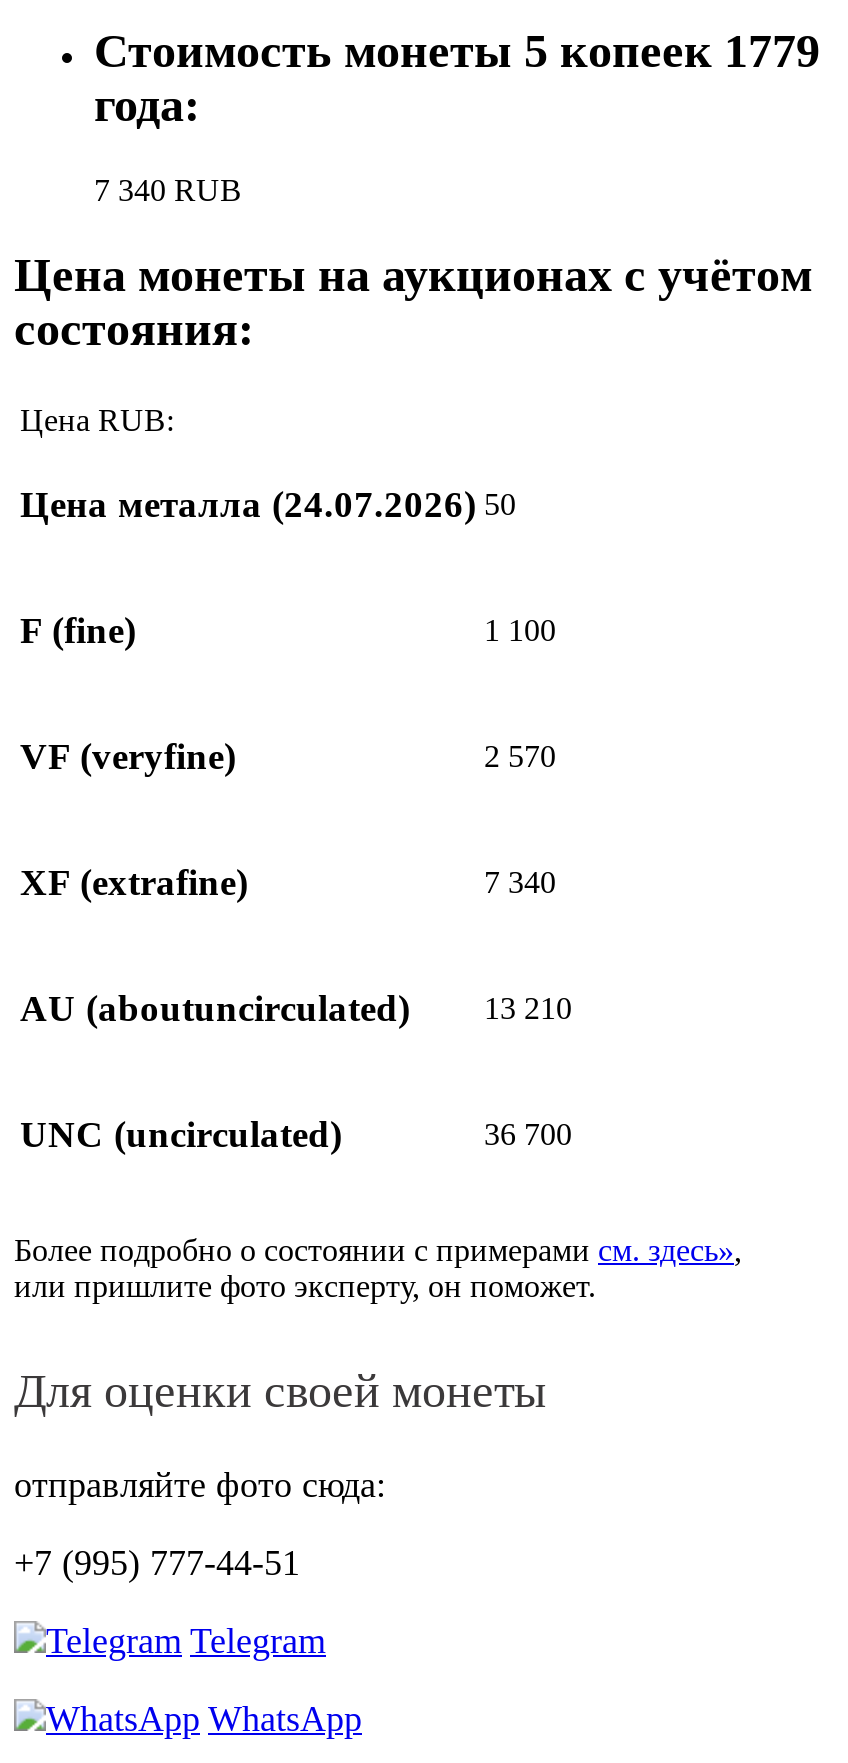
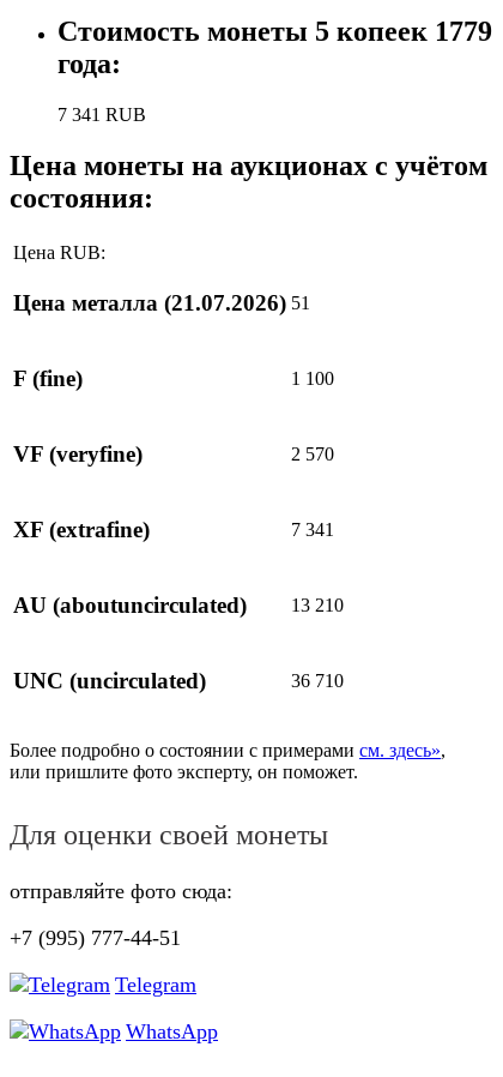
[94,172,242,206] 7 340 RUB -> [57,104,146,124] 7 341 RUB
[20,483,516,525] Цена металла (24.07.2026) 50 -> [13,290,310,316] Цена металла (21.07.2026) 51
[484,864,556,898] 7 340 -> [291,519,334,539] 7 341
[484,1116,572,1150] 36 700 -> [291,670,344,690] 36 710

